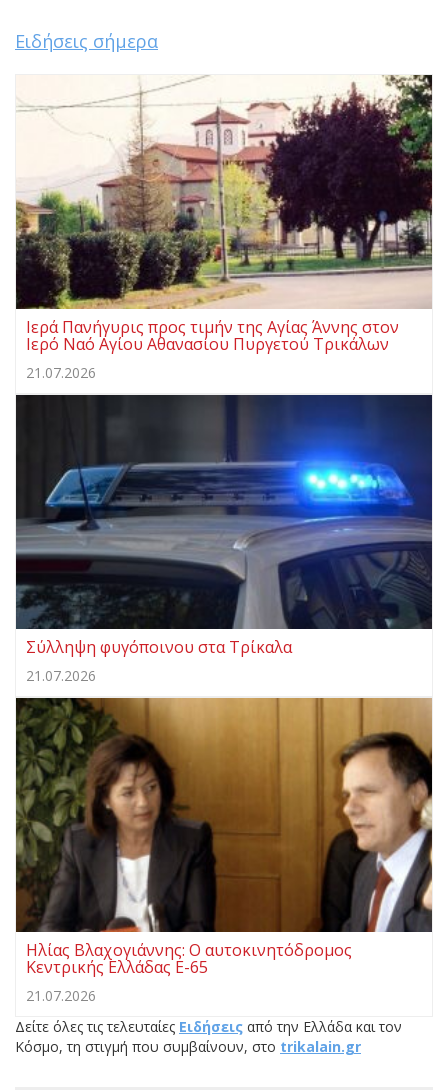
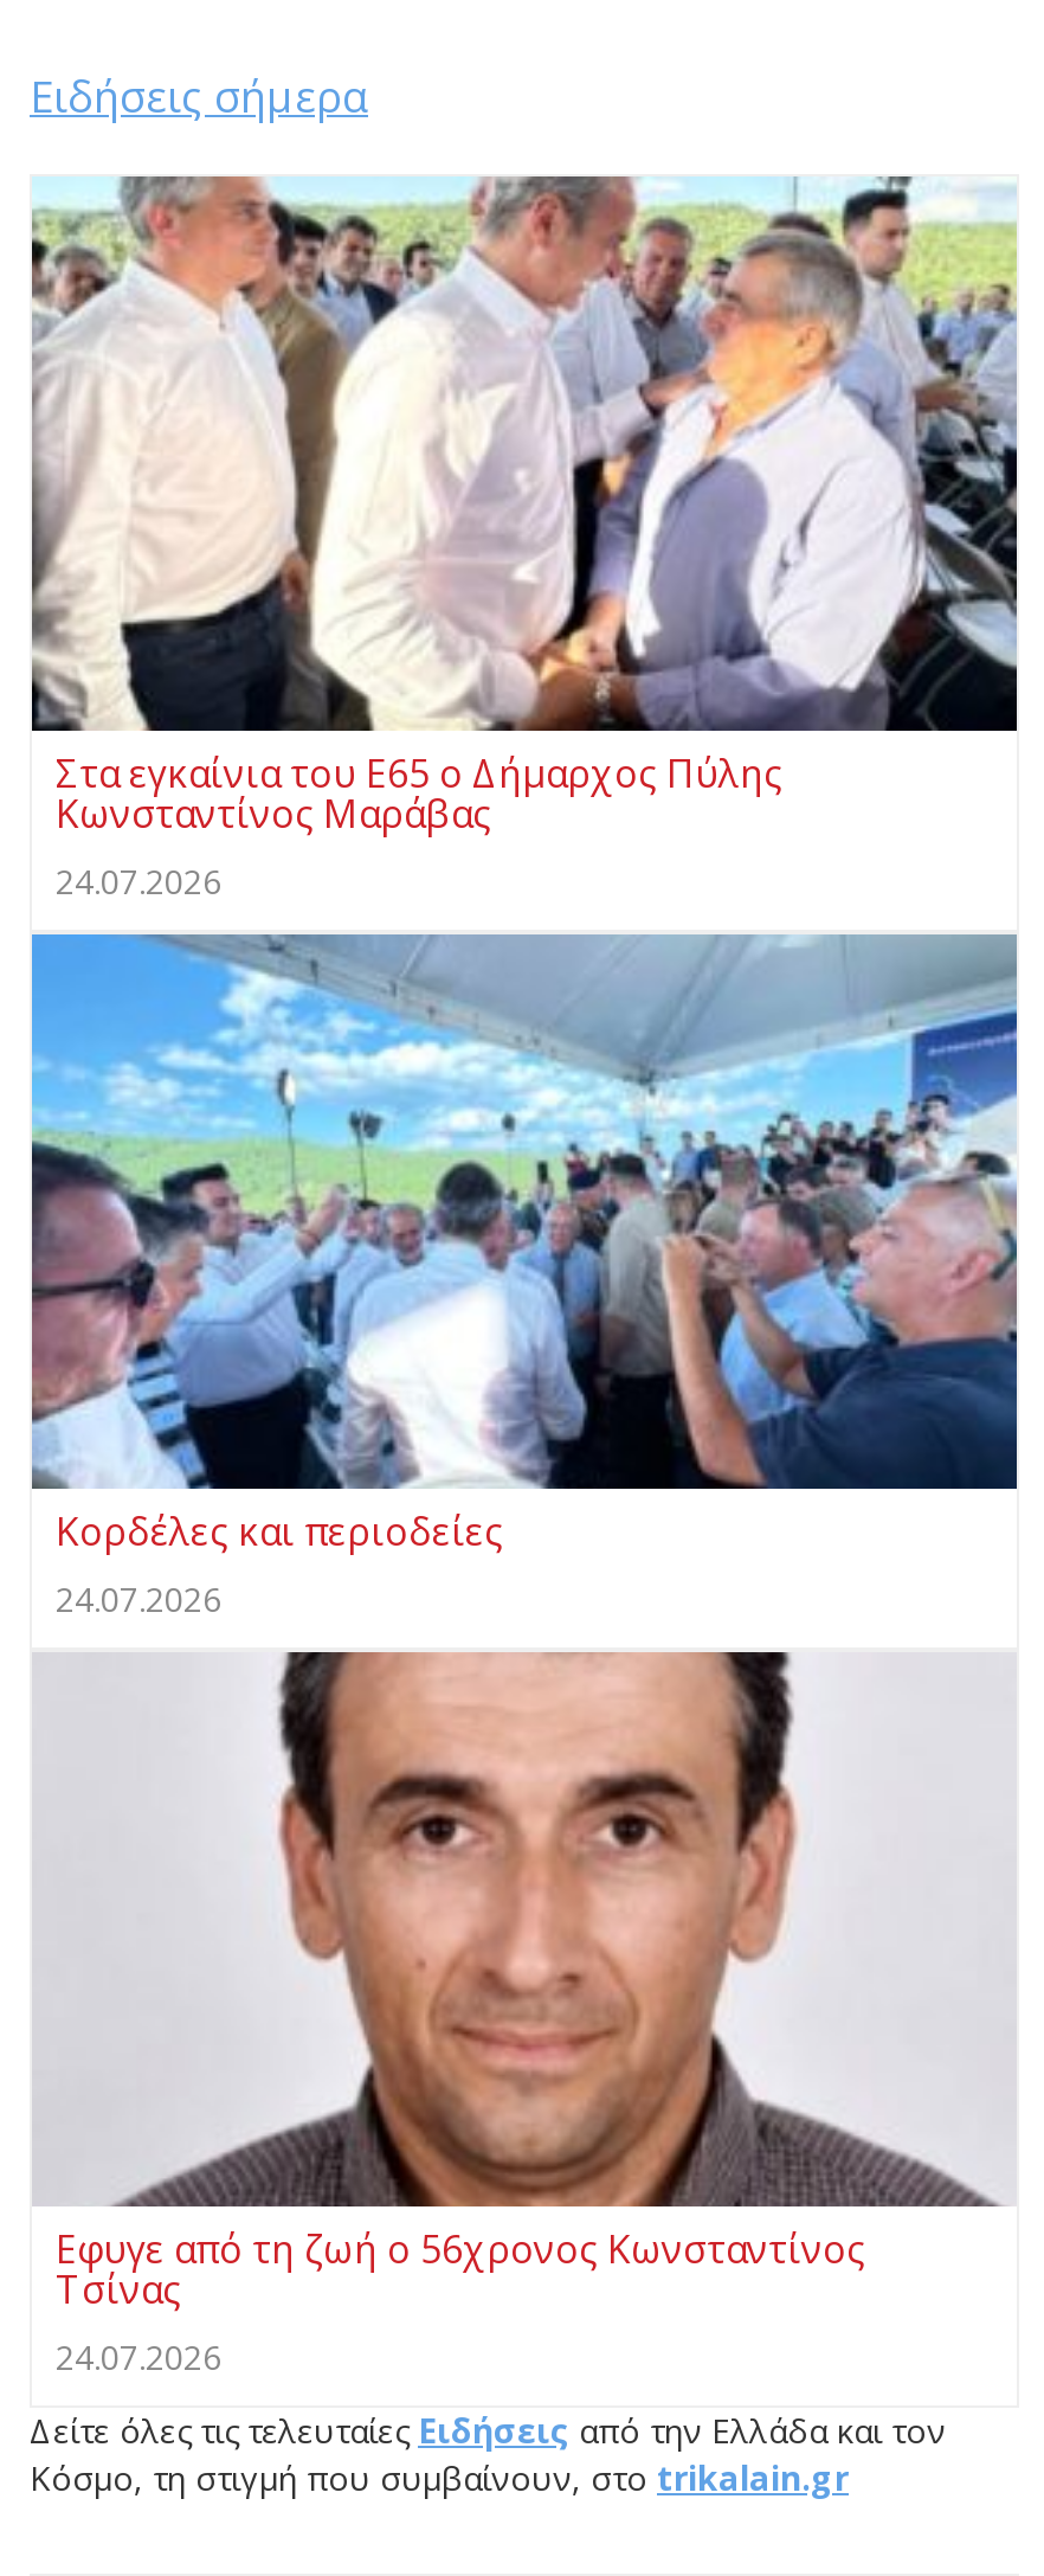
[15,74,433,382] [image] | Ιερά Πανήγυρις προς τιμήν της Αγίας Άννης στον | Ιερό Ναό Αγίου Αθανασίου Πυργετού Τρικάλων | 21.07.2026 -> [30,174,1019,903] [image] | Στα εγκαίνια του Ε65 ο Δήμαρχος Πύλης | Κωνσταντίνος Μαράβας | 24.07.2026
[15,394,433,685] [image] | Σύλληψη φυγόποινου στα Τρίκαλα | 21.07.2026 -> [30,932,1019,1621] [image] | Κορδέλες και περιοδείες | 24.07.2026
[15,697,433,1005] [image] | Ηλίας Βλαχογιάννης: Ο αυτοκινητόδρομος | Κεντρικής Ελλάδας Ε-65 | 21.07.2026 -> [32,1650,1017,2379] [image] | Eφυγε από τη ζωή ο 56χρονος Κωνσταντίνος | Τσίνας | 24.07.2026

